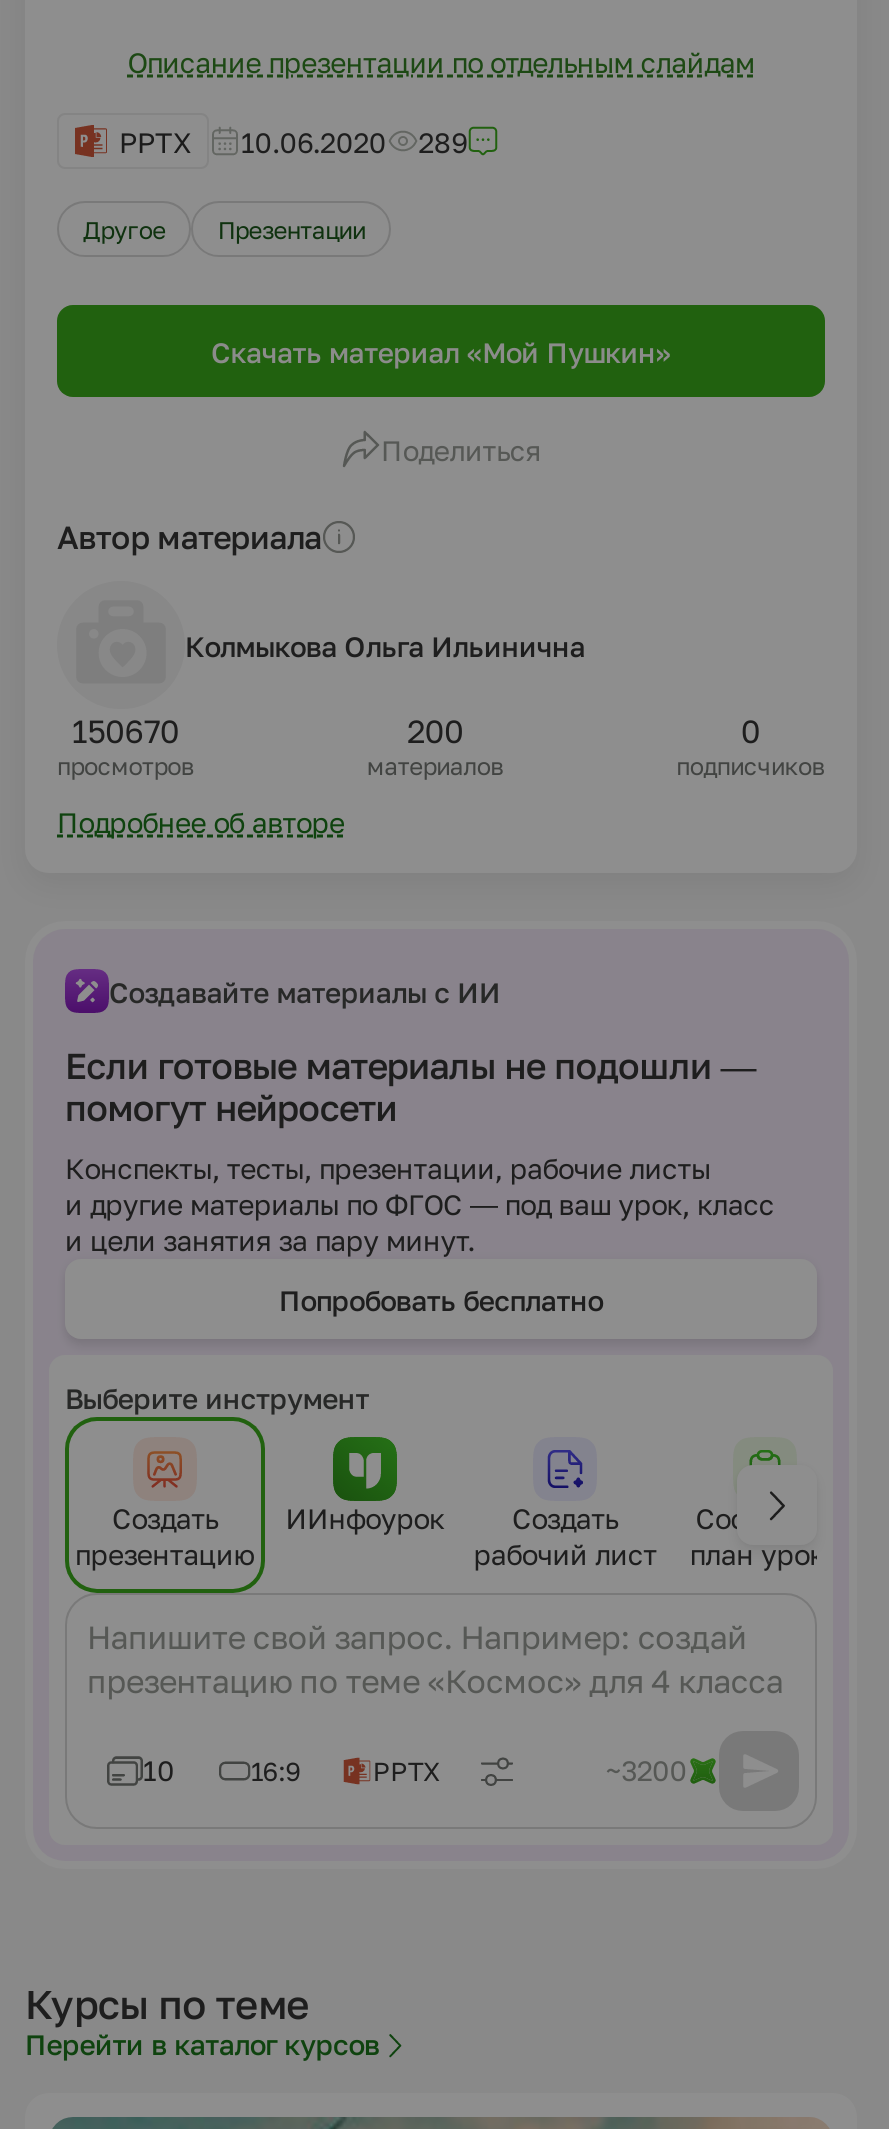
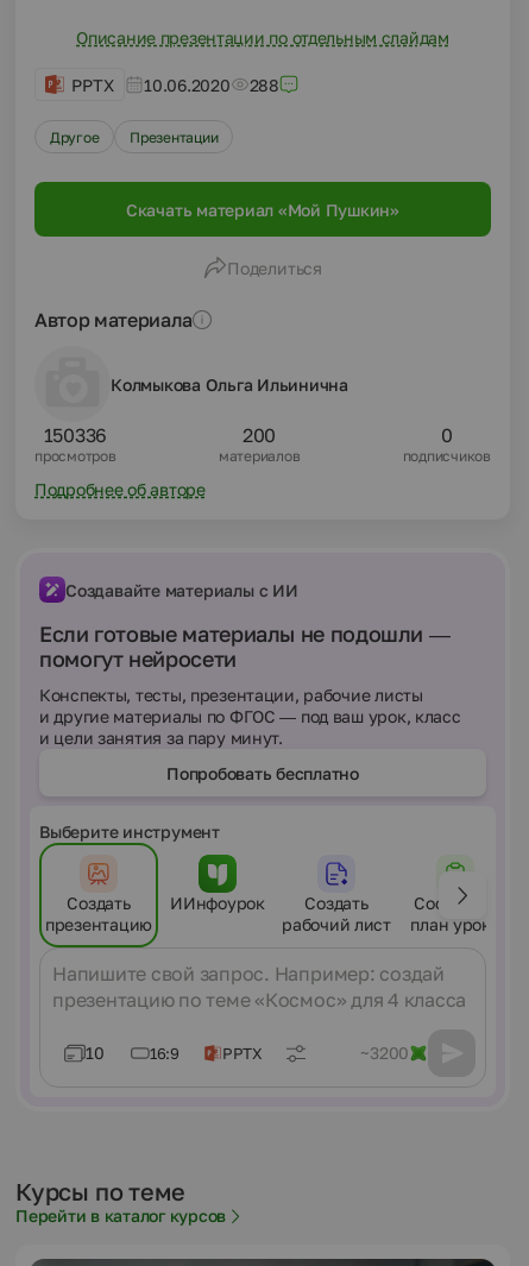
[119,124,467,158] PPTX 10.06.2020 289 -> [71,74,279,95] PPTX 10.06.2020 288
[72,711,179,751] 150670 -> [43,423,107,447] 150336

